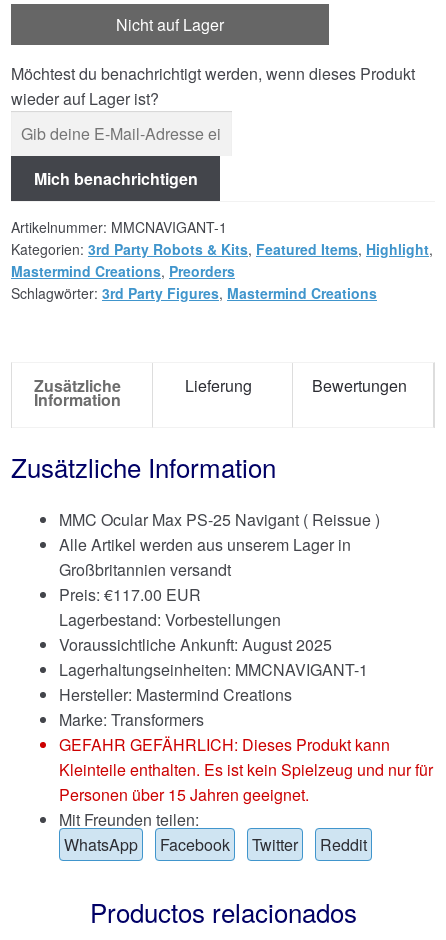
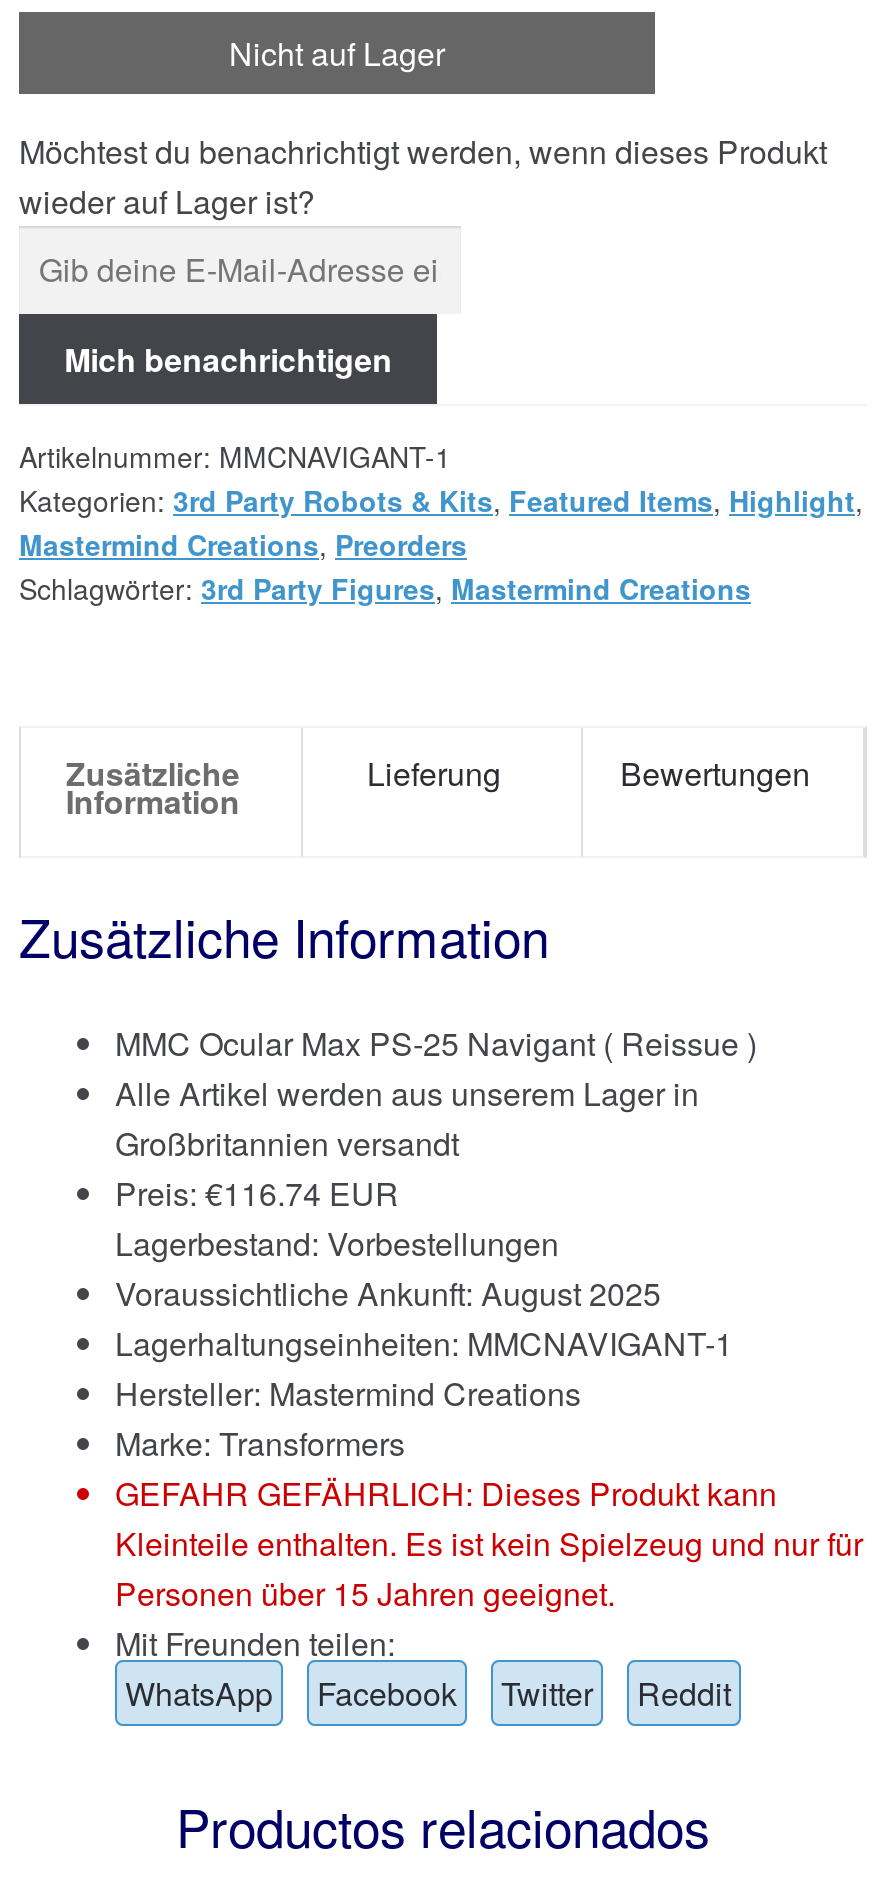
[59,583,201,606] Preis: €117.00 EUR -> [115,1169,399,1215] Preis: €116.74 EUR

